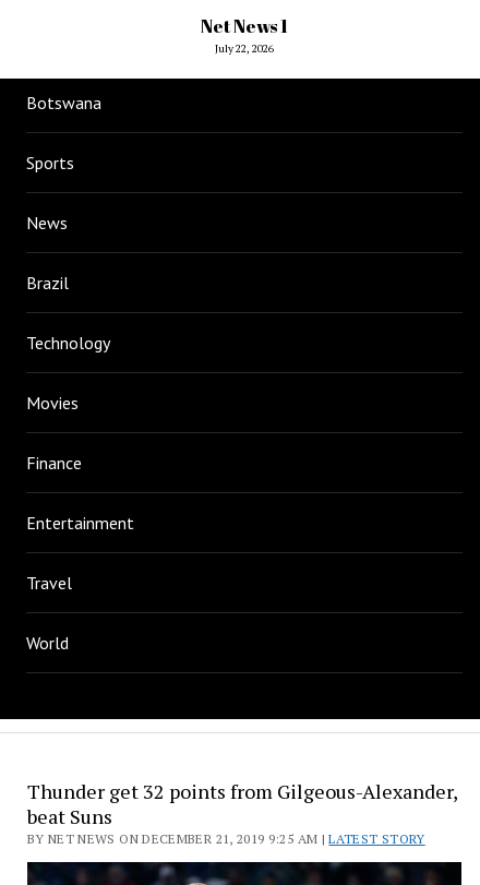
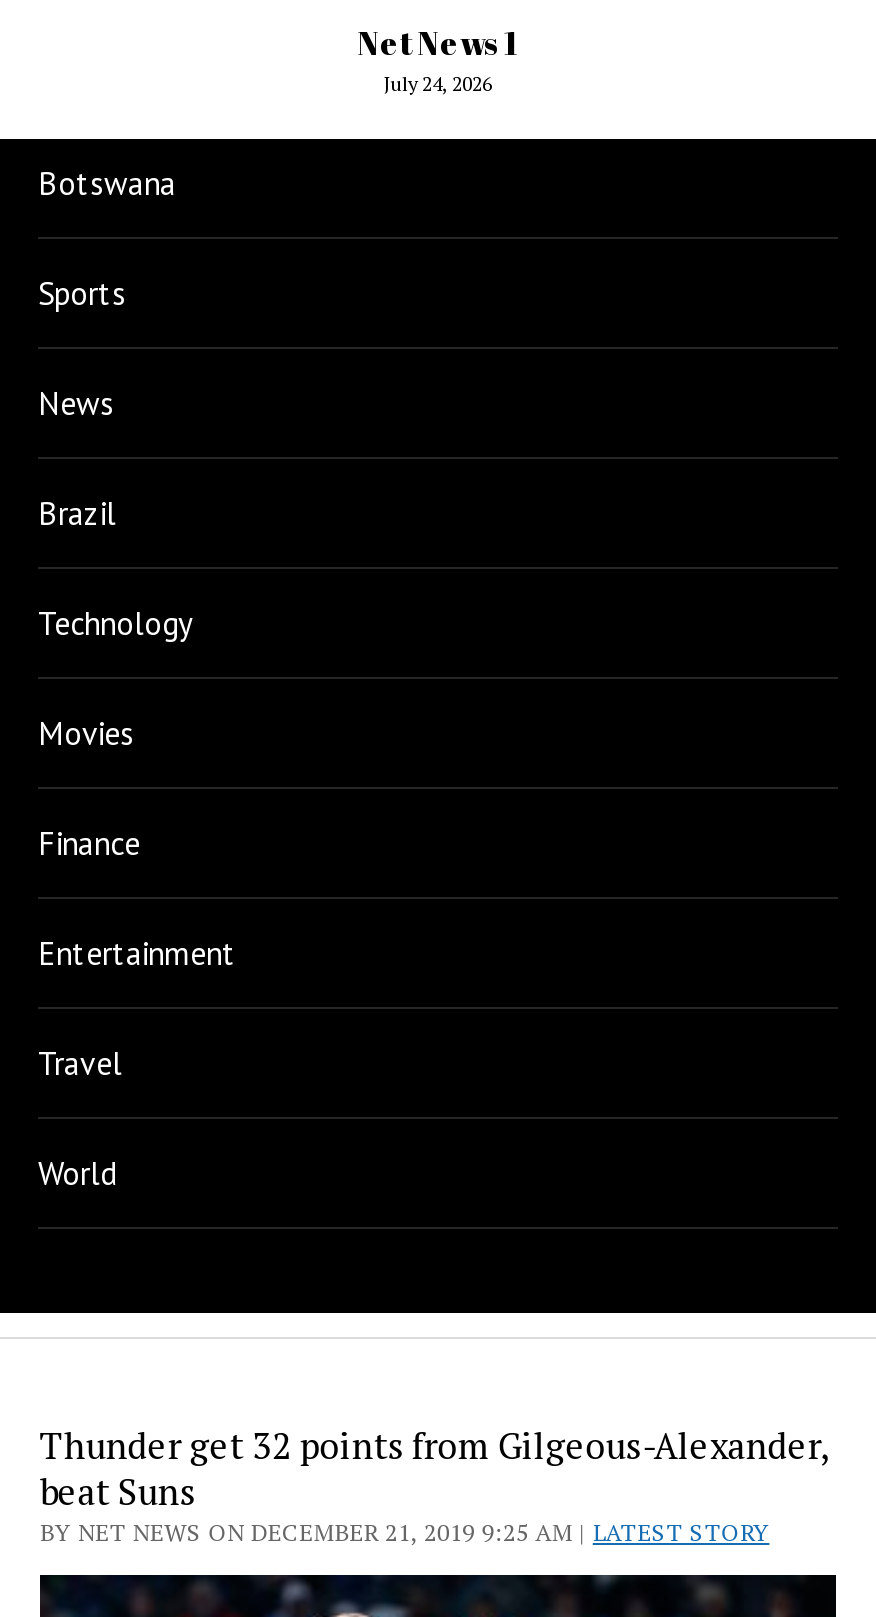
[215,41,274,56] July 22, 2026 -> [384,71,492,97] July 24, 2026

